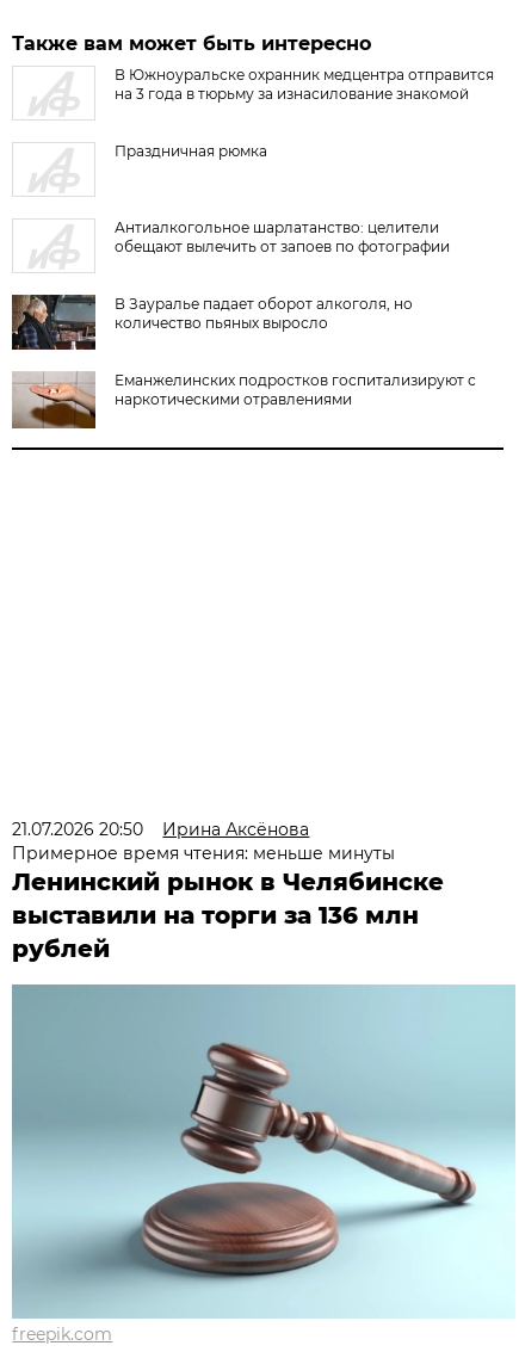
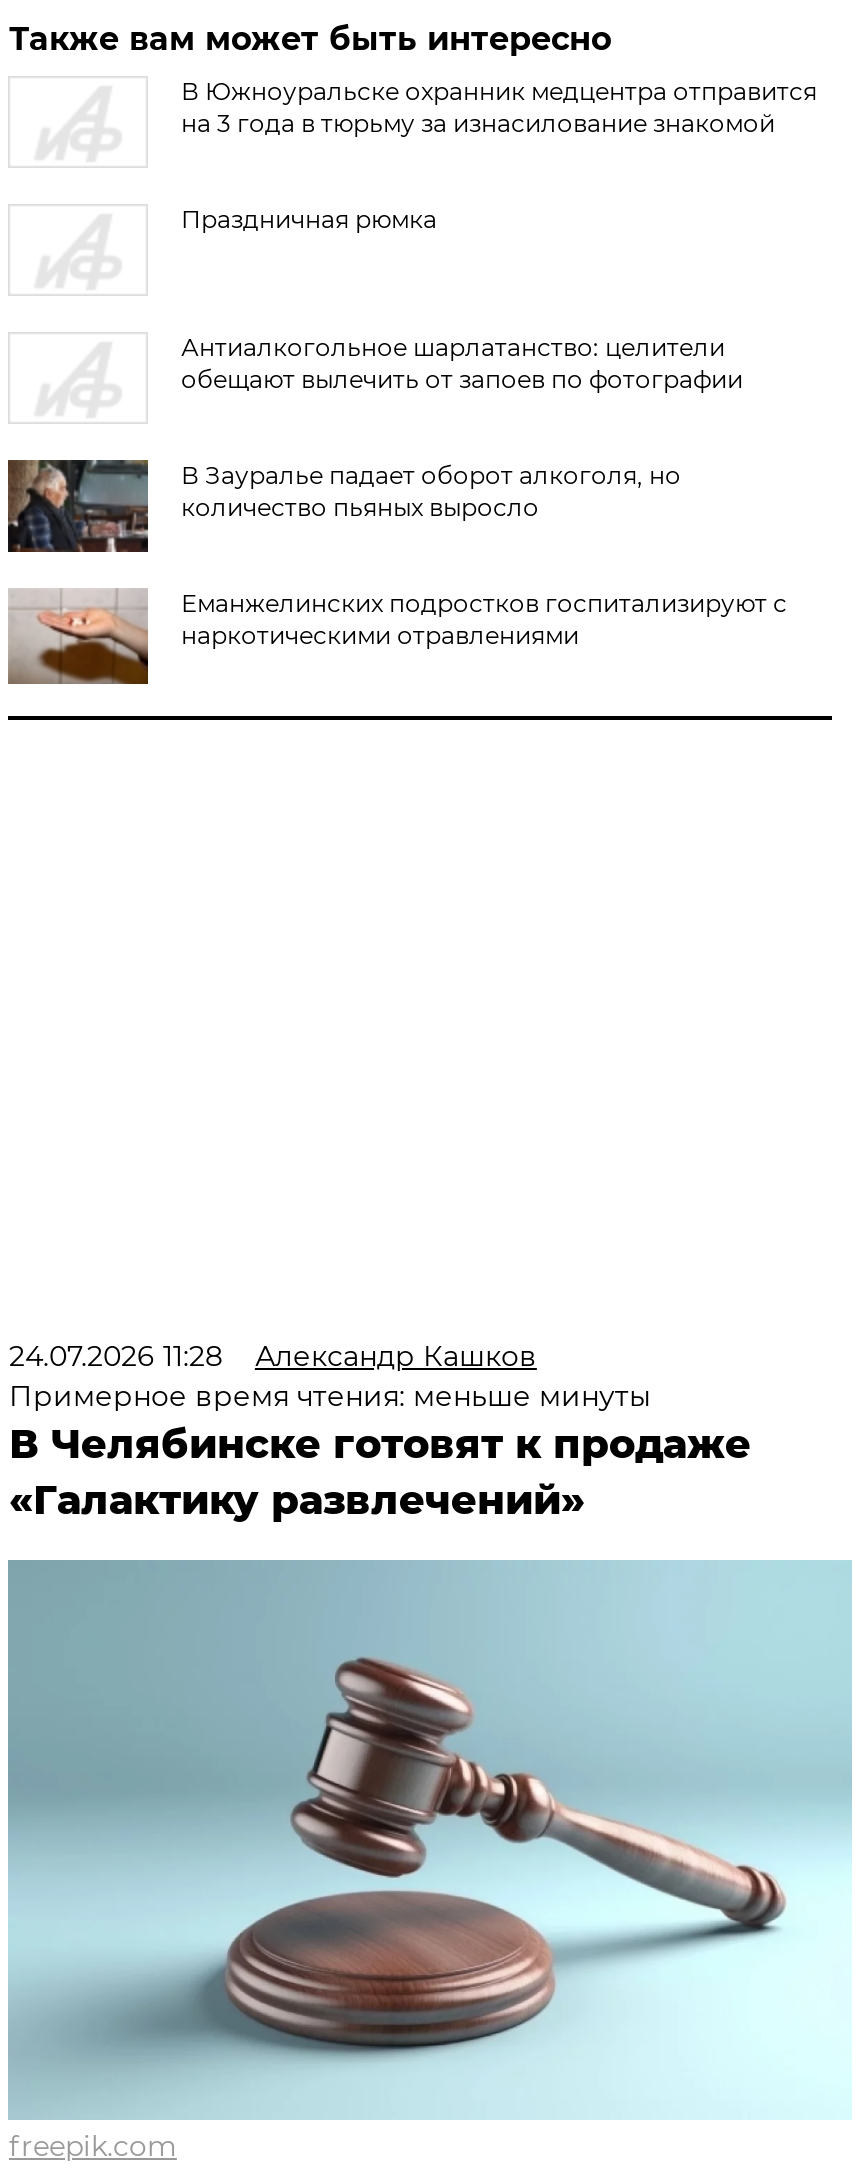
[12,819,309,840] 21.07.2026 20:50 | Ирина Аксёнова -> [9,1339,537,1375] 24.07.2026 11:28 | Александр Кашков
[12,868,444,963] Ленинский рынок в Челябинске | выставили на торги за 136 млн | рублей -> [9,1421,751,1525] В Челябинске готовят к продаже | «Галактику развлечений»

